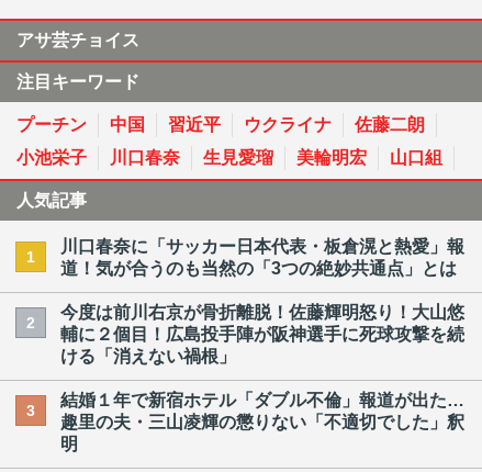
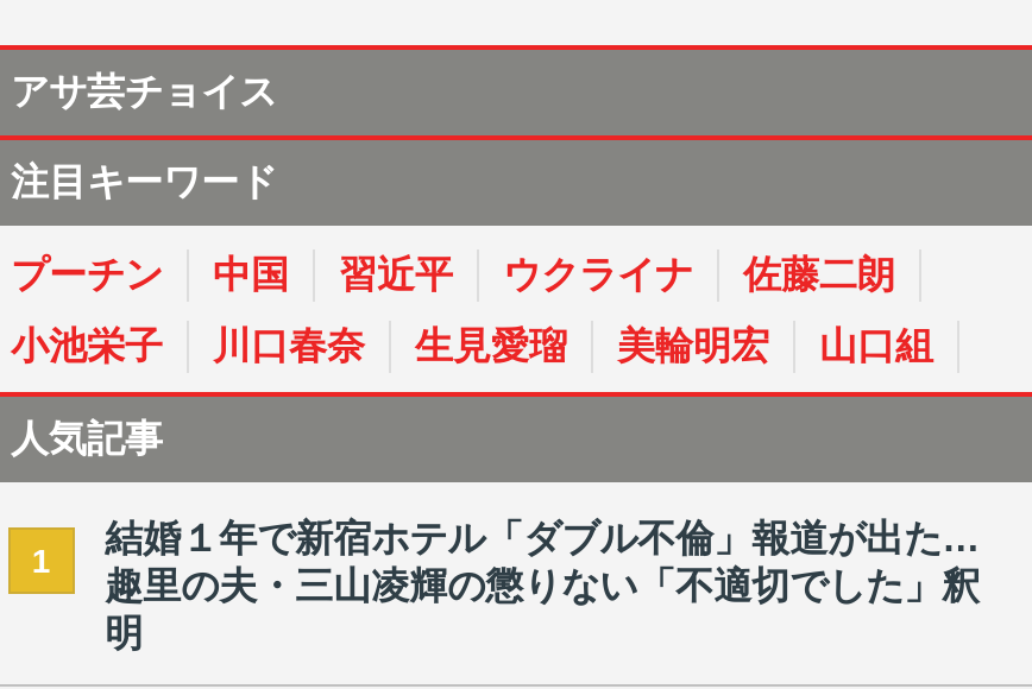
[26,237,464,331] 川口春奈に「サッカー日本代表・板倉滉と熱愛」報 | 道！気が合うのも当然の「3つの絶妙共通点」とは | 2 -> none
[26,303,464,419] 今度は前川右京が骨折離脱！佐藤輝明怒り！大山悠 | 輔に２個目！広島投手陣が阪神選手に死球攻撃を続 | ける「消えない禍根」 | 3 -> none

